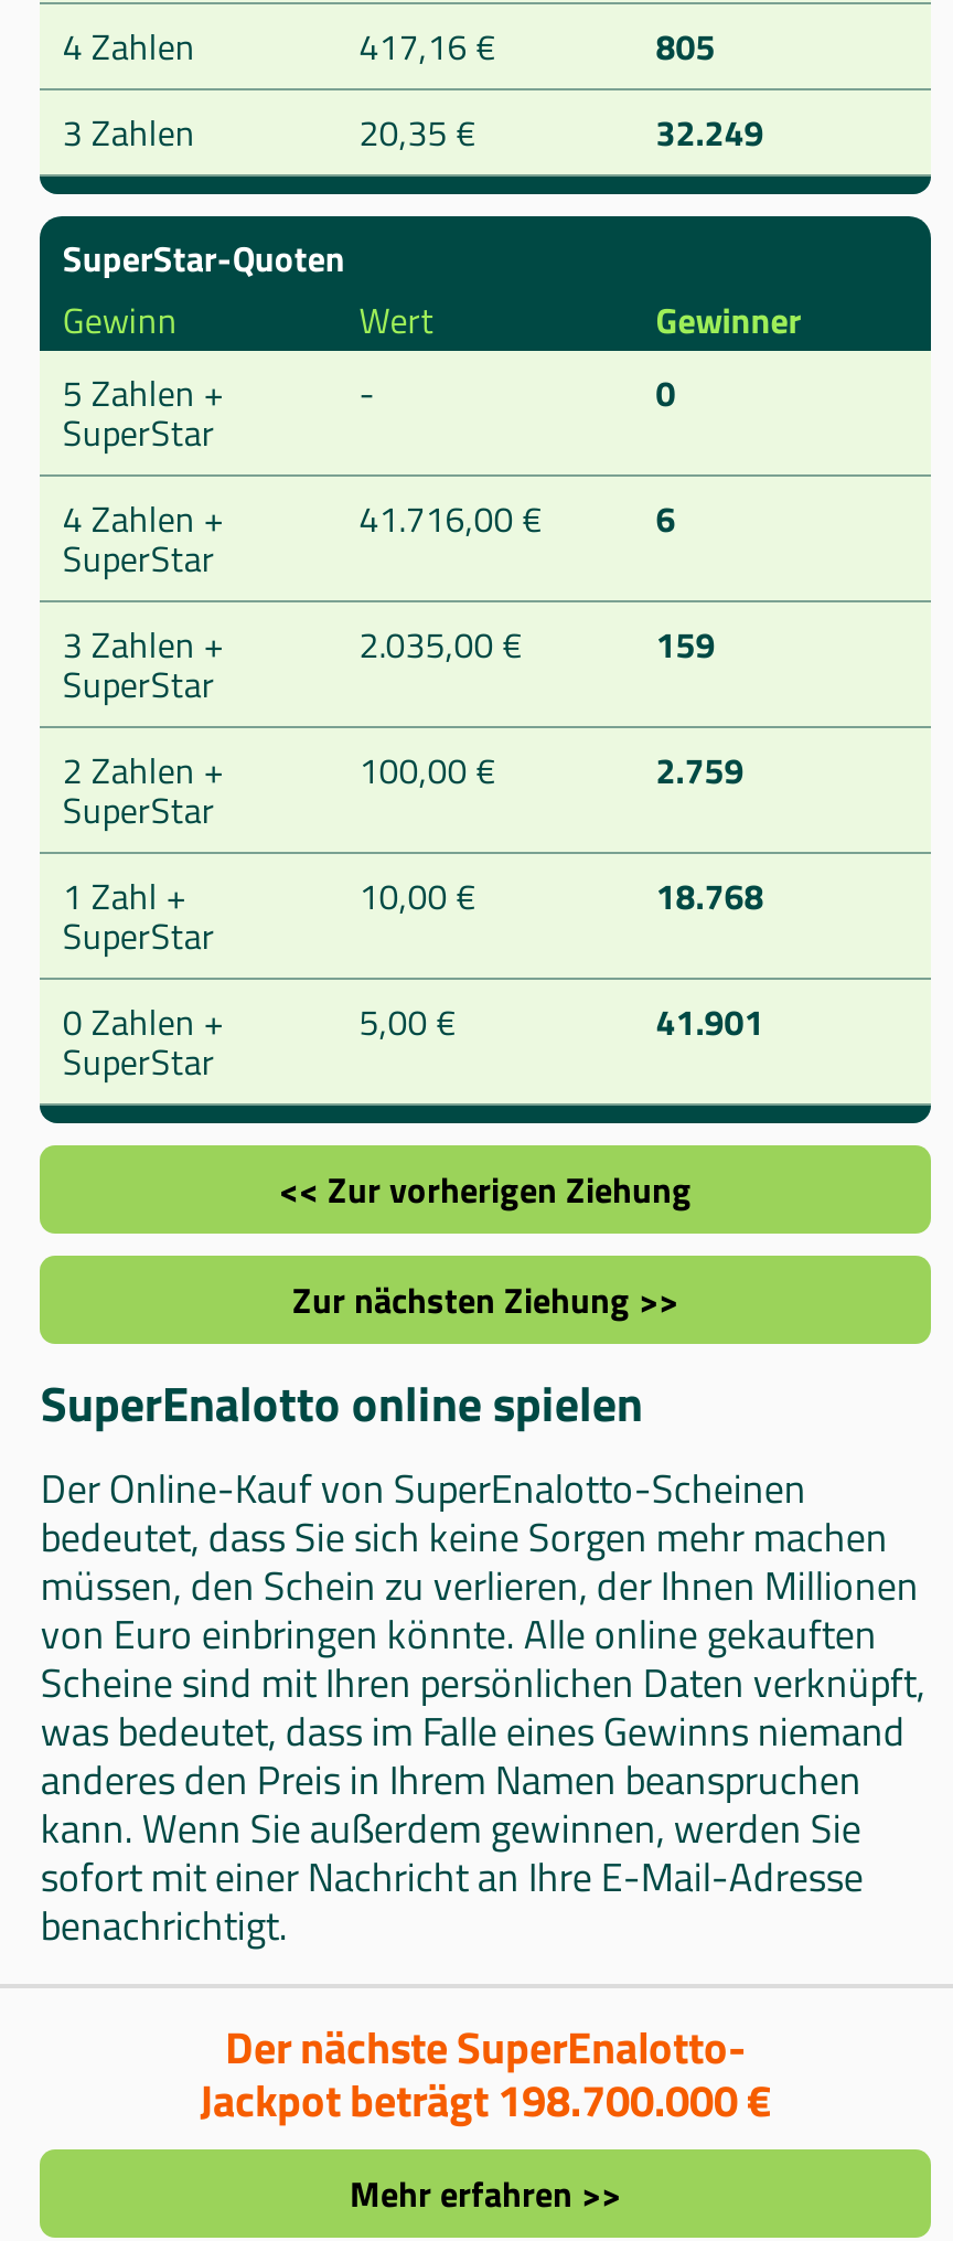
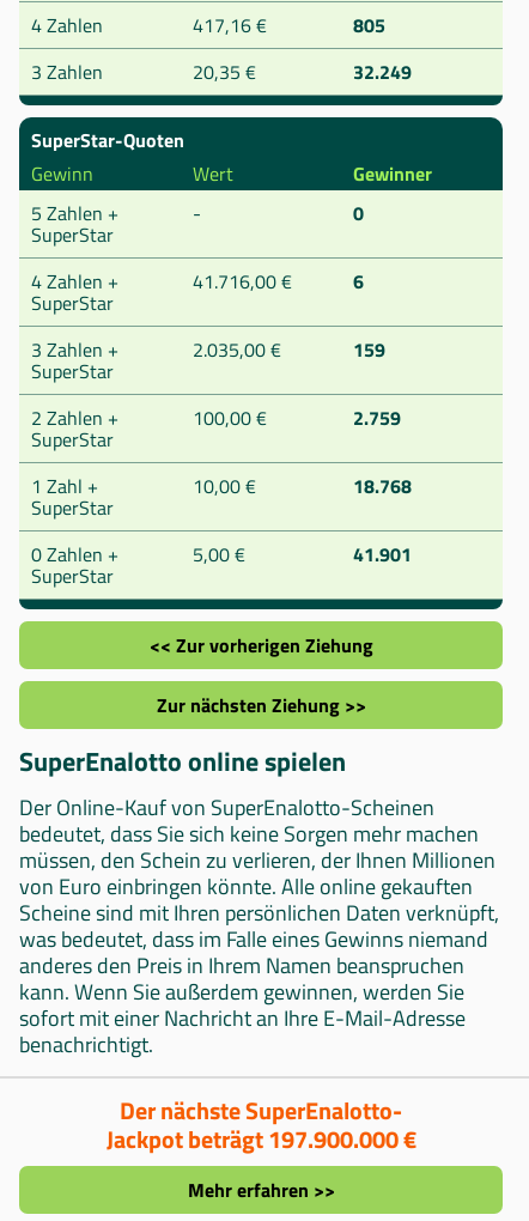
[200,2066,771,2134] Jackpot beträgt 198.700.000 € -> [106,1121,416,1158] Jackpot beträgt 197.900.000 €

